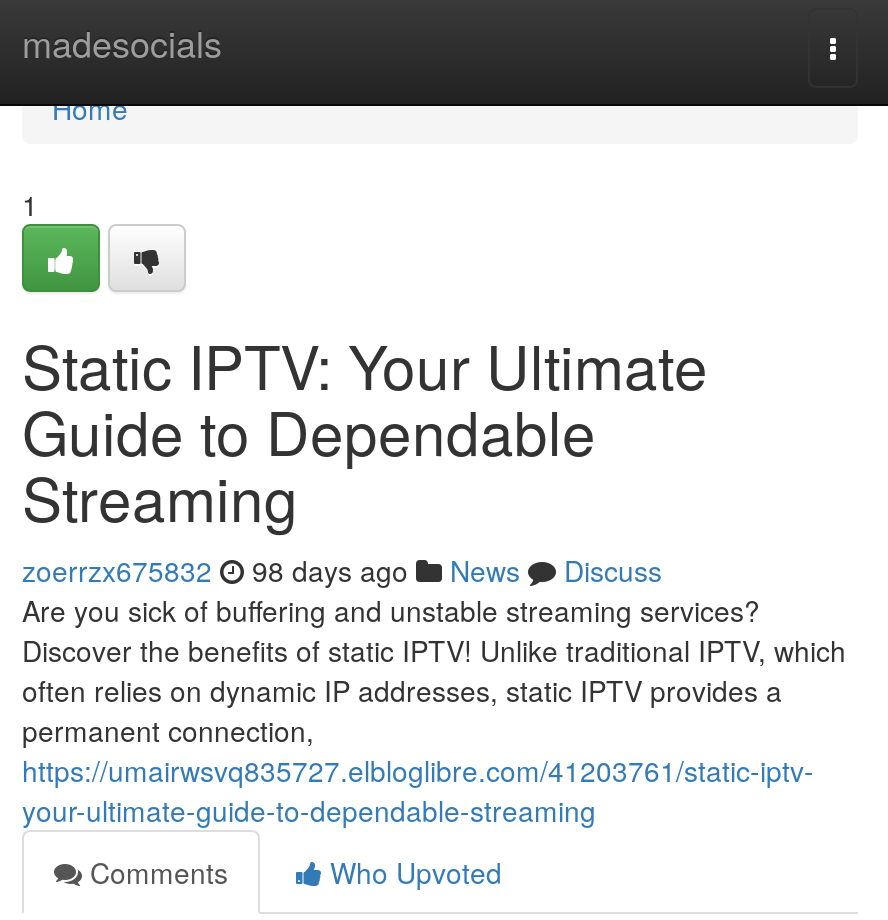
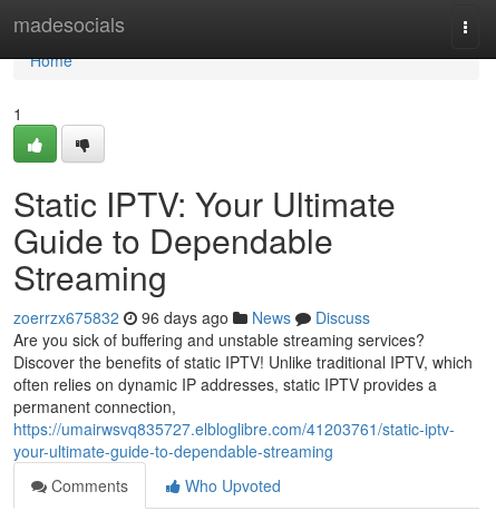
[22,550,662,590] zoerrzx675832 98 days ago News Discuss -> [13,306,370,328] zoerrzx675832 96 days ago News Discuss

